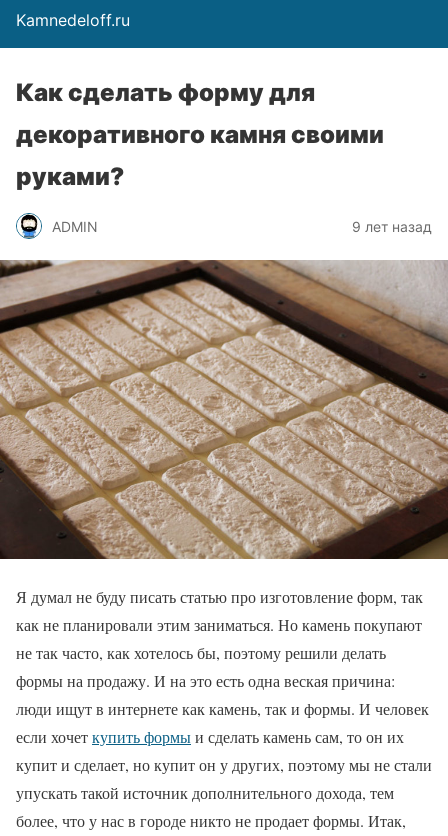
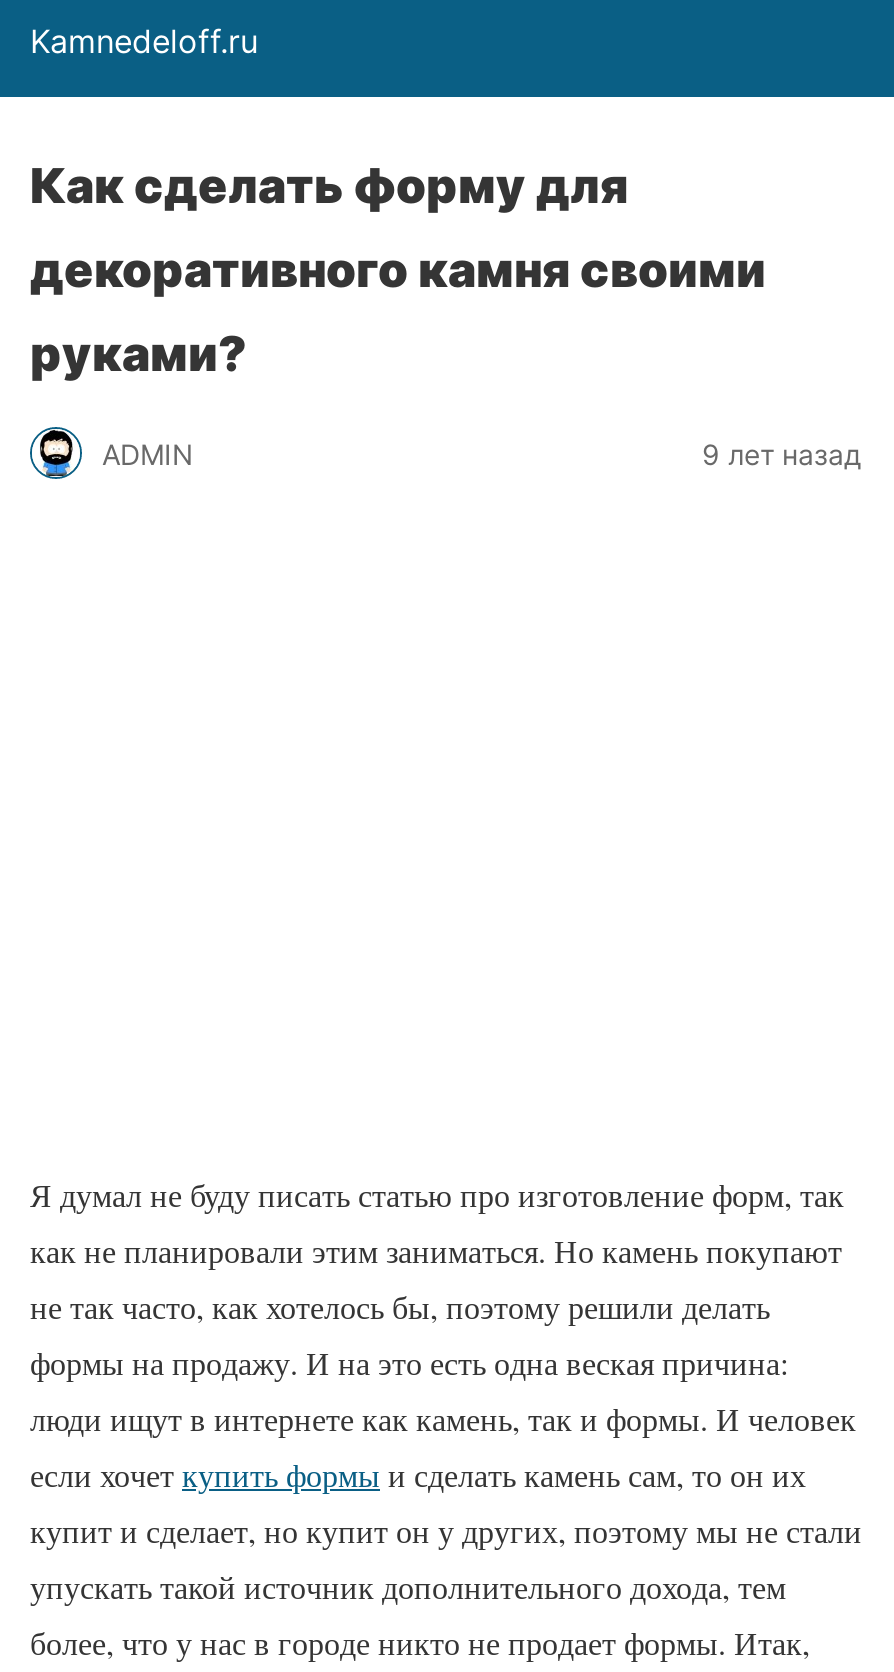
[3,259,445,560] [image] -> none

